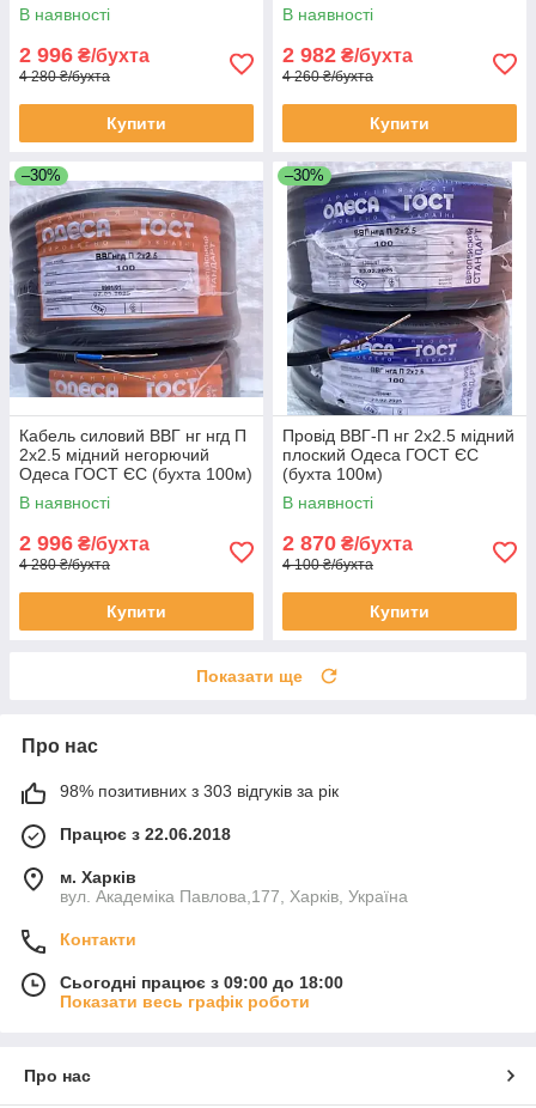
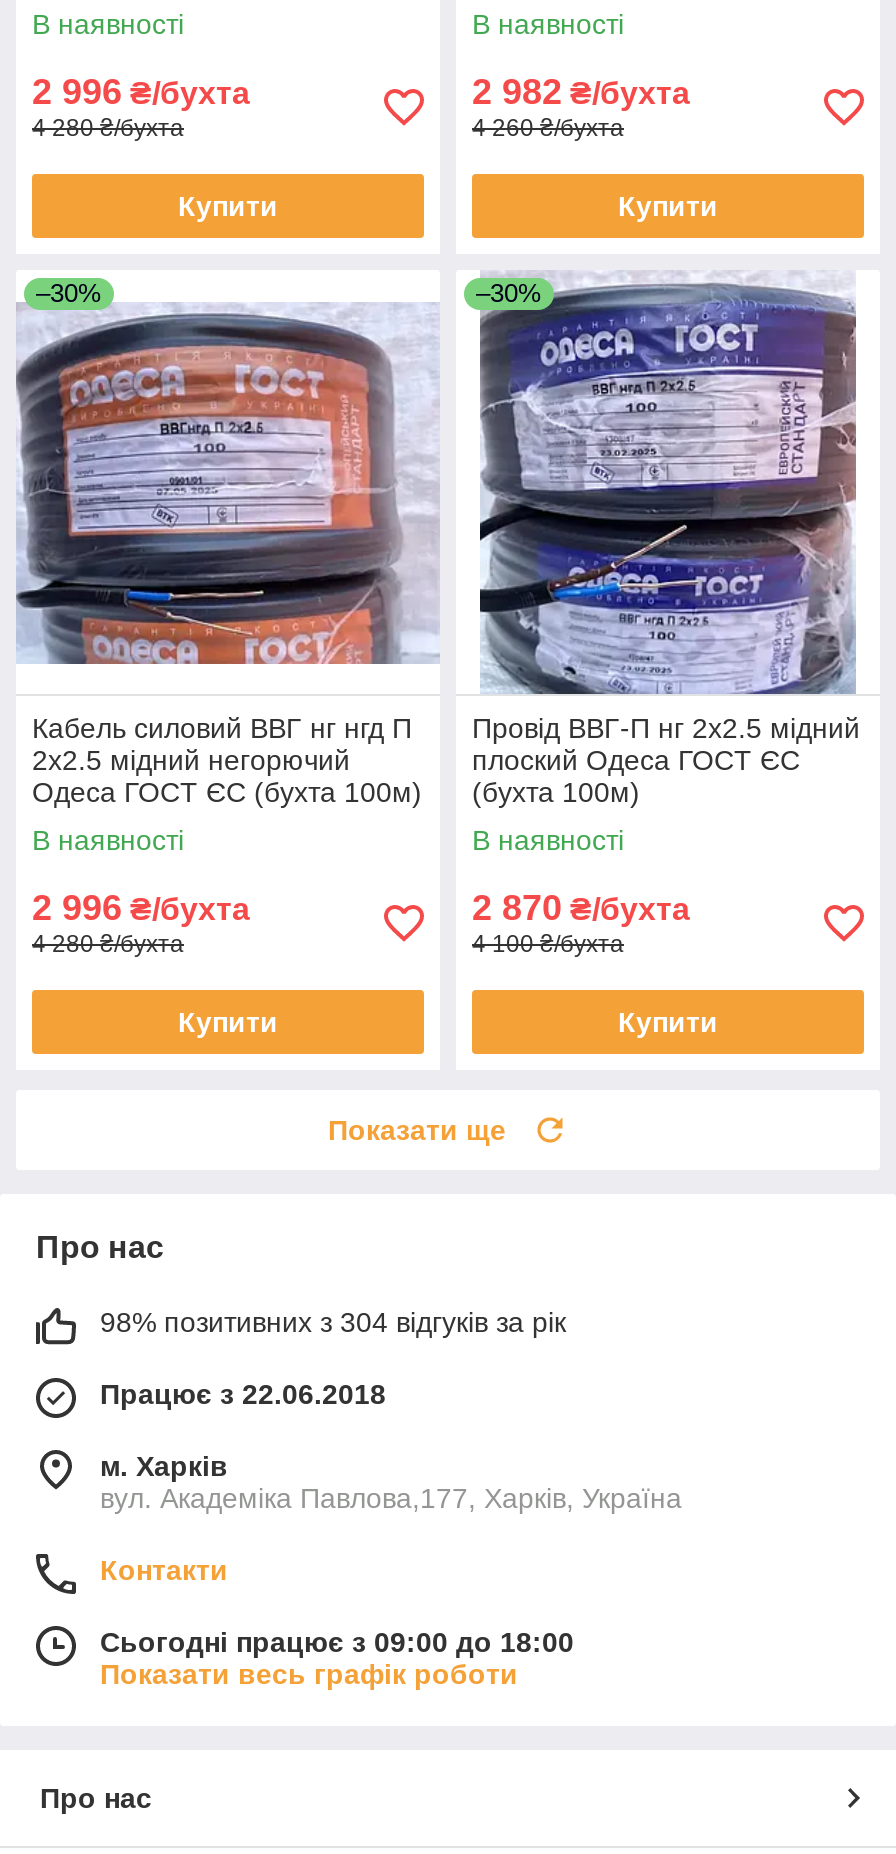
[60,782,339,801] 98% позитивних з 303 відгуків за рік -> [100,1307,566,1339] 98% позитивних з 304 відгуків за рік

